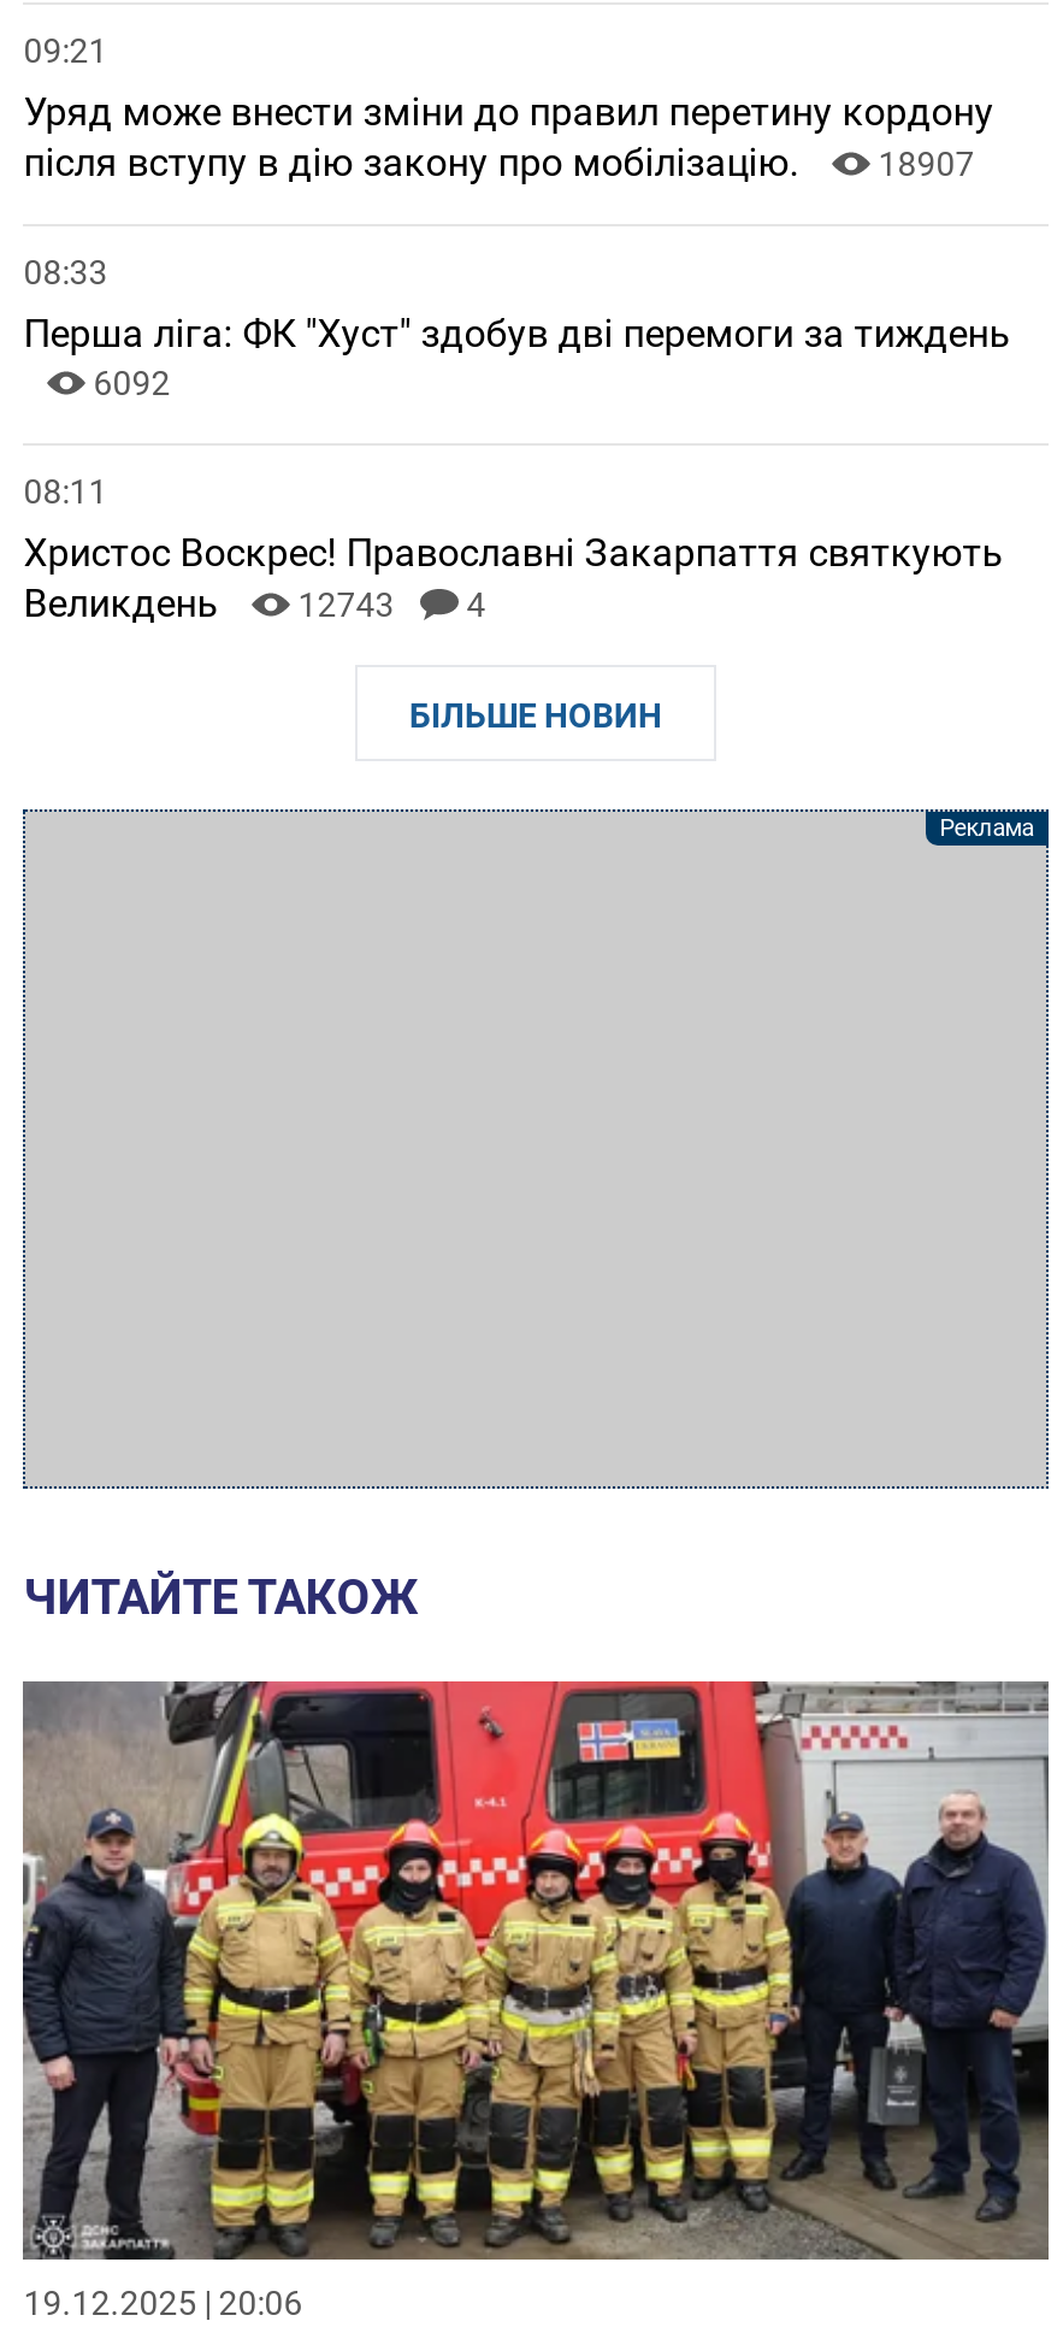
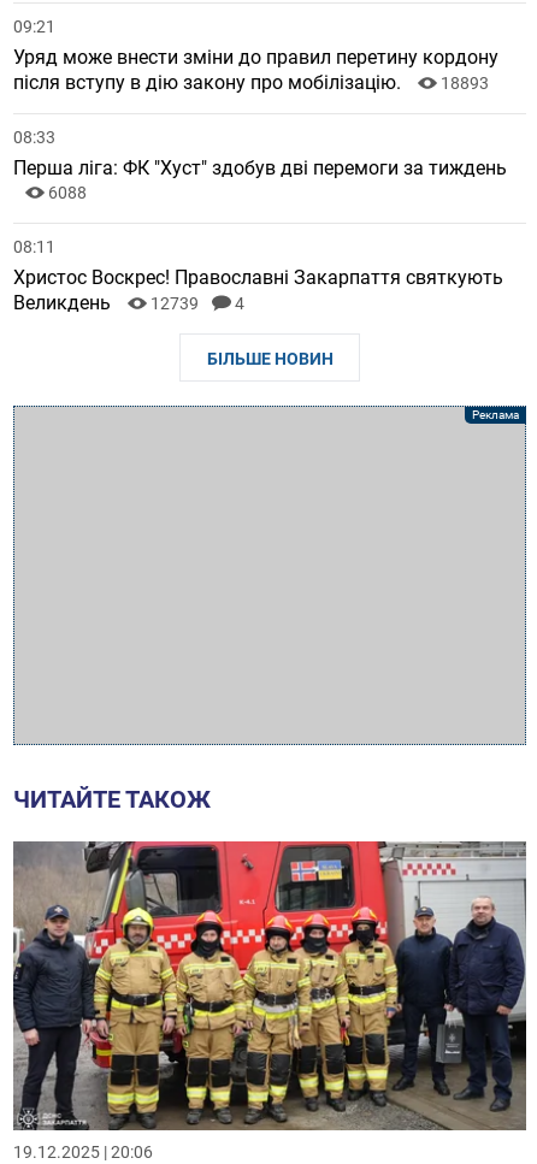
[23,141,974,187] після вступу в дію закону про мобілізацію. 18907 -> [13,72,489,94] після вступу в дію закону про мобілізацію. 18893
[93,365,170,403] 6092 -> [48,184,87,203] 6088
[23,582,486,628] Великдень 12743 4 -> [13,292,245,315] Великдень 12739 4

